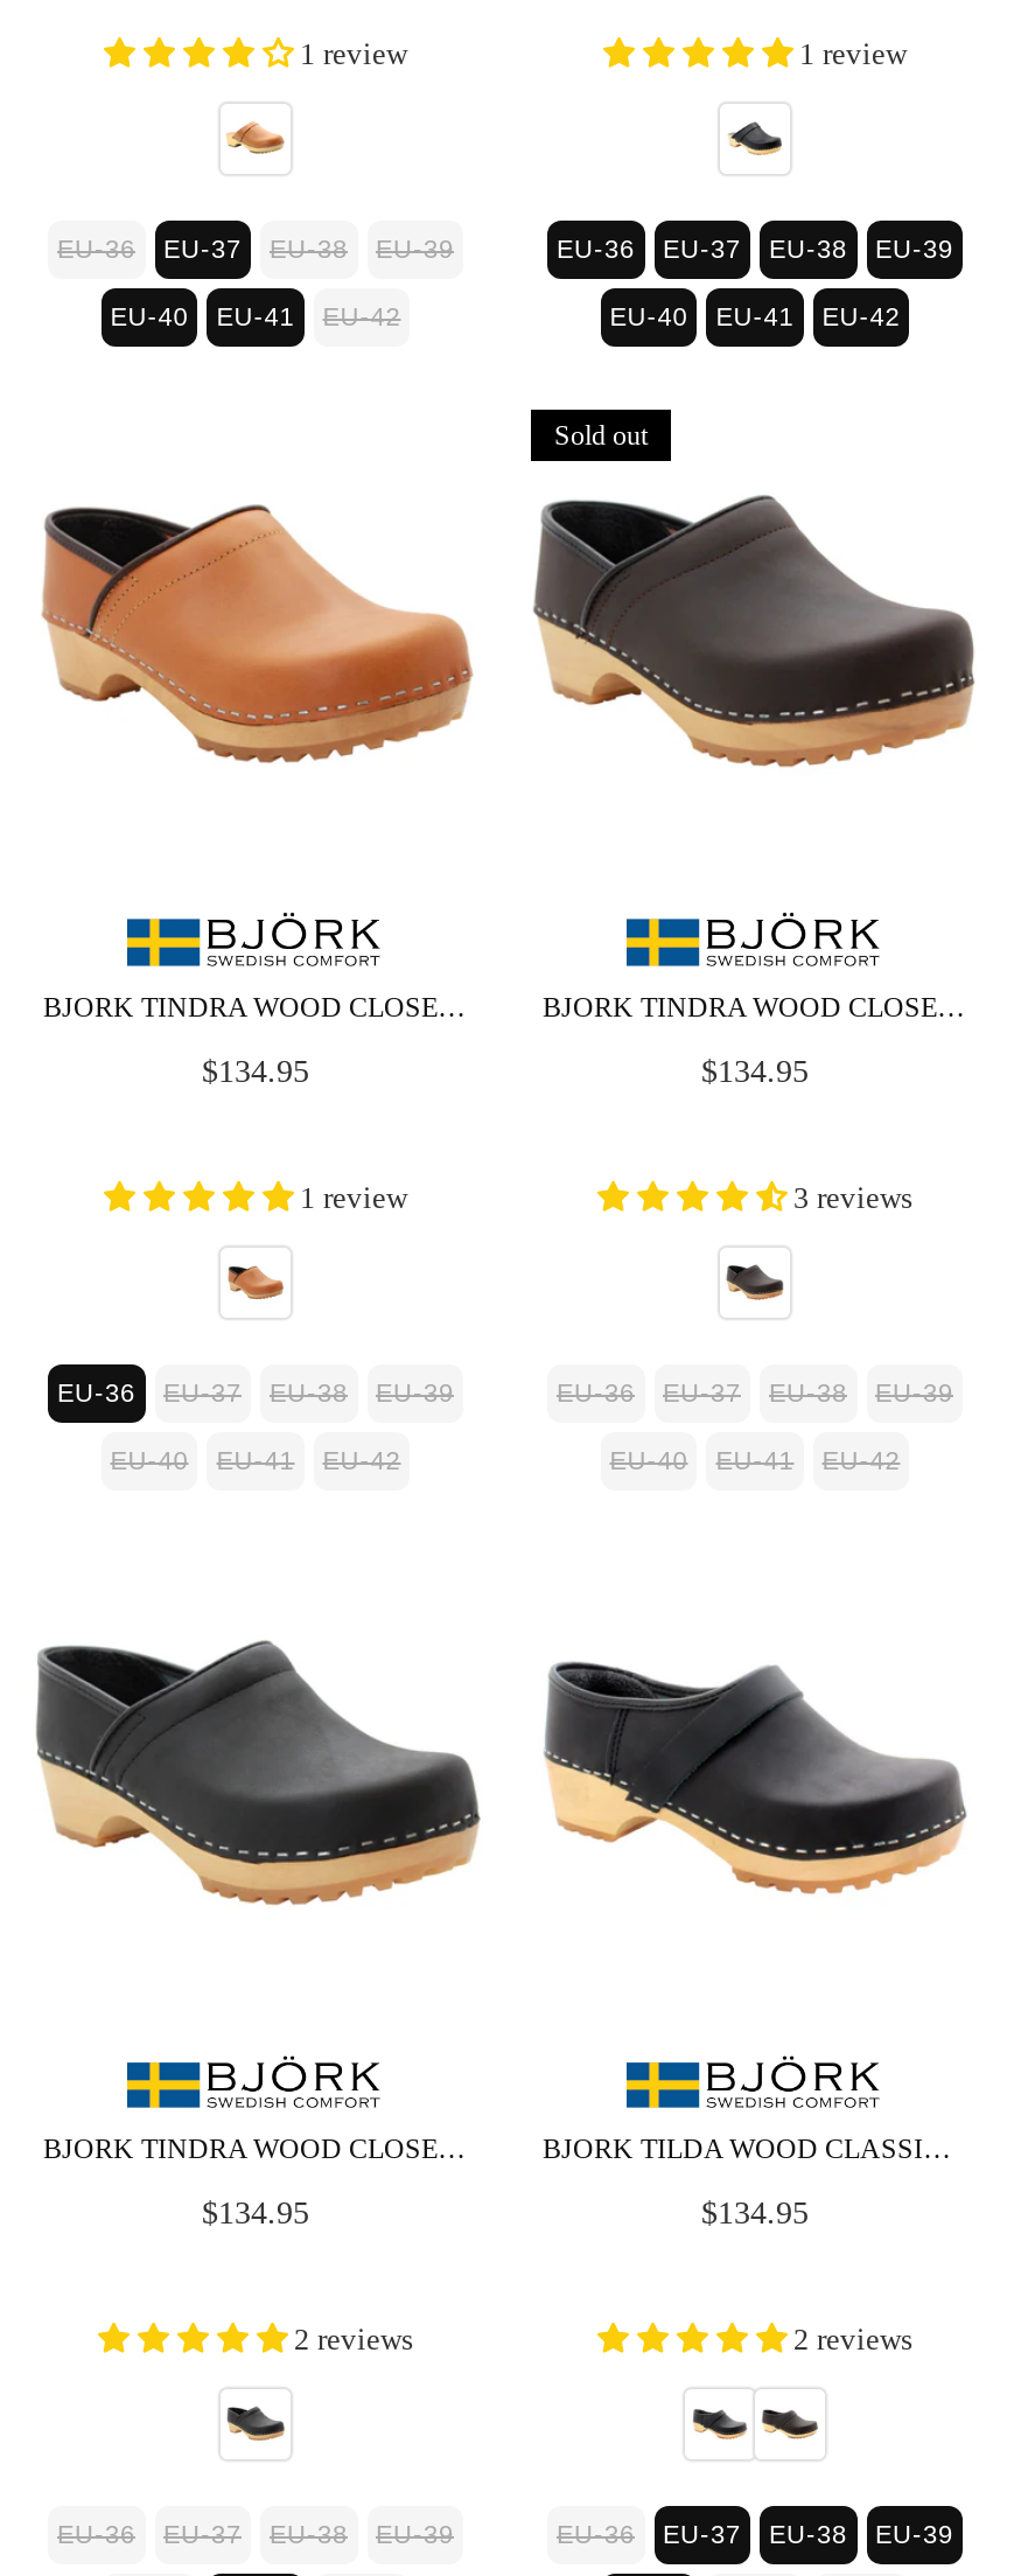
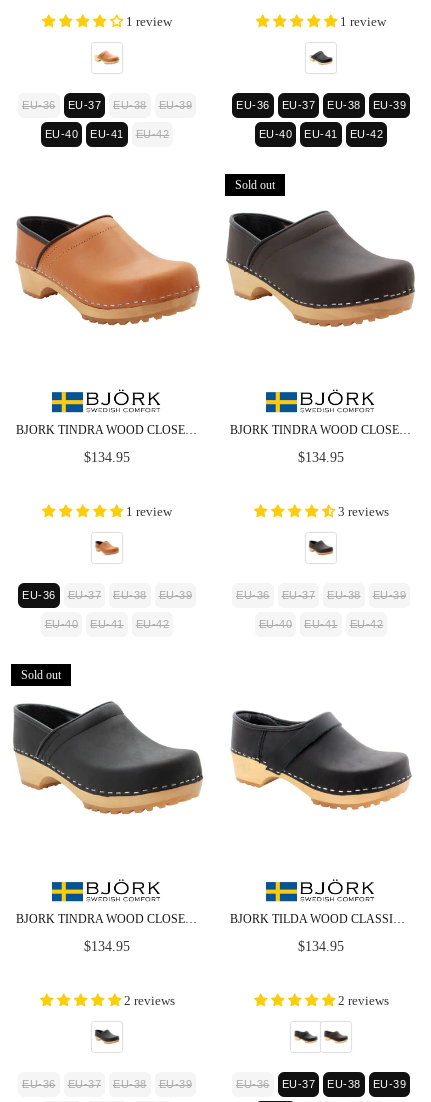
none -> [21,667,61,681] Sold out

